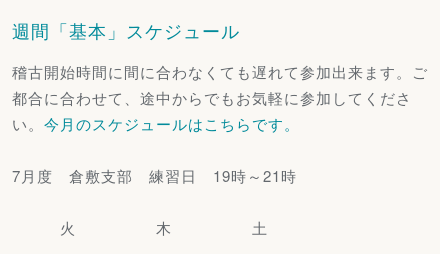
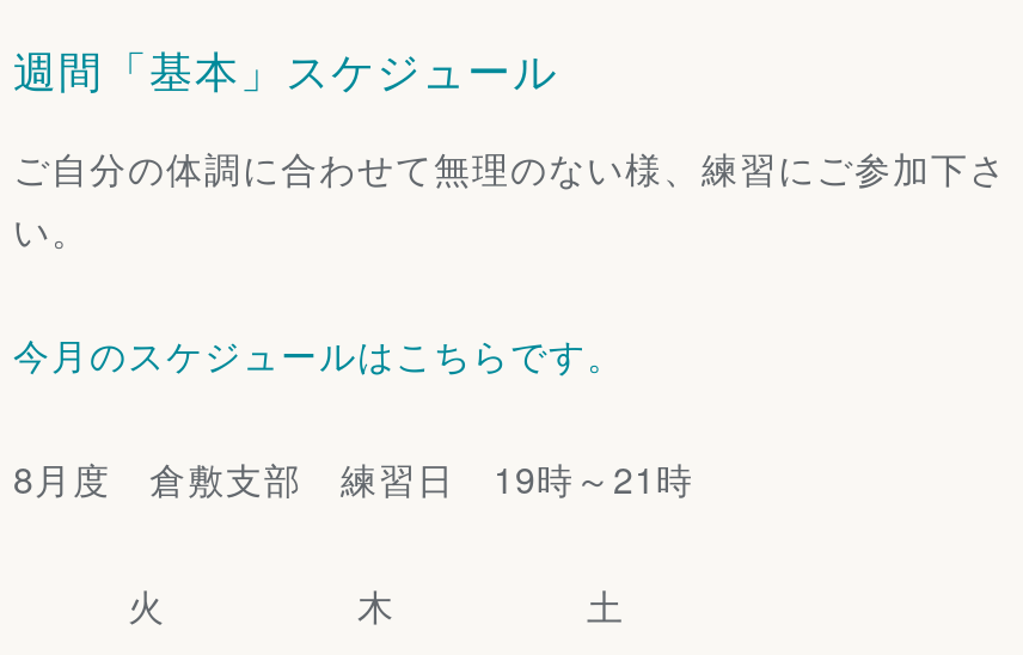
[12,61,428,186] 稽古開始時間に間に合わなくても遅れて参加出来ます。ご | 都合に合わせて、途中からでもお気軽に参加してくださ | い。今月のスケジュールはこちらです。 | 7月度 倉敷支部 練習日 19時～21時 -> [13,142,1007,504] ご自分の体調に合わせて無理のない様、練習にご参加下さ | い。 | 今月のスケジュールはこちらです。 | 8月度 倉敷支部 練習日 19時～21時

